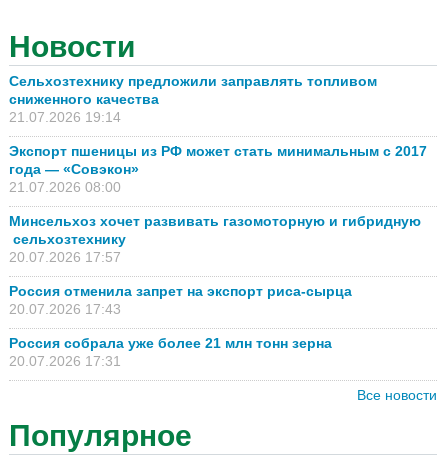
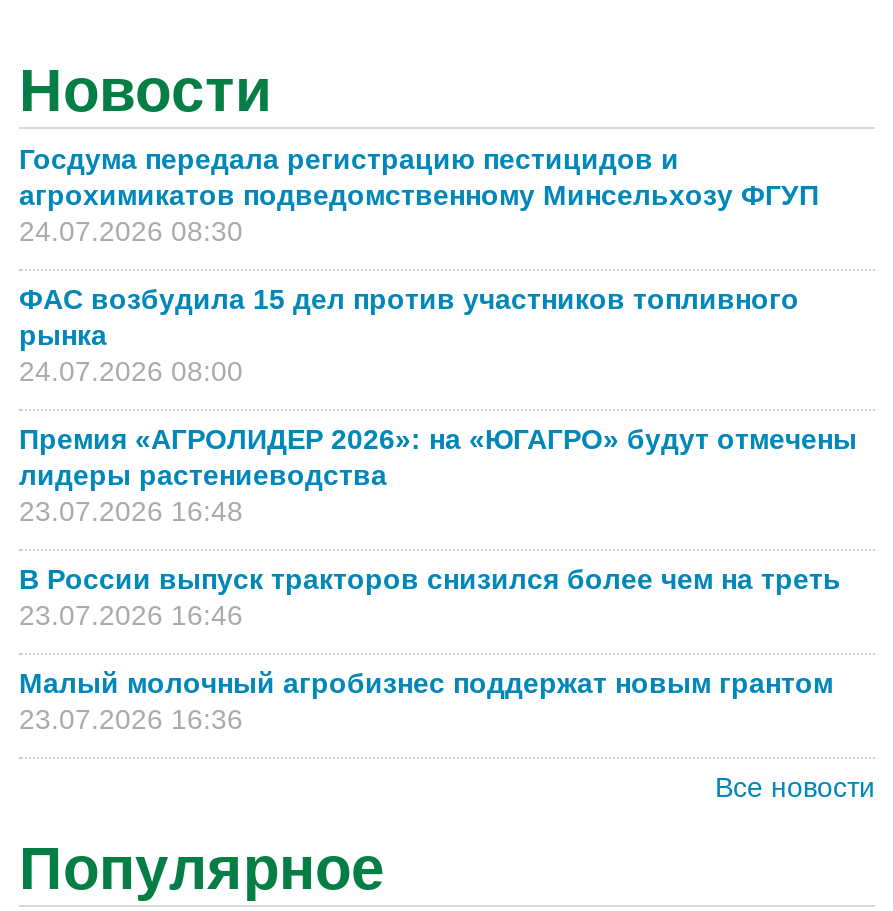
[9,73,377,125] Сельхозтехнику предложили заправлять топливом | сниженного качества | 21.07.2026 19:14 -> [19,143,819,247] Госдума передала регистрацию пестицидов и | агрохимикатов подведомственному Минсельхозу ФГУП | 24.07.2026 08:30
[9,143,427,195] Экспорт пшеницы из РФ может стать минимальным с 2017 | года — «Совэкон» | 21.07.2026 08:00 -> [19,283,799,387] ФАС возбудила 15 дел против участников топливного | рынка | 24.07.2026 08:00
[9,213,421,265] Минсельхоз хочет развивать газомоторную и гибридную | сельхозтехнику | 20.07.2026 17:57 -> [19,423,857,527] Премия «АГРОЛИДЕР 2026»: на «ЮГАГРО» будут отмечены | лидеры растениеводства | 23.07.2026 16:48
[9,283,356,317] Россия отменила запрет на экспорт риса-сырца | 20.07.2026 17:43 -> [19,563,849,631] В России выпуск тракторов снизился более чем на треть | 23.07.2026 16:46
[9,335,332,369] Россия собрала уже более 21 млн тонн зерна | 20.07.2026 17:31 -> [19,667,841,735] Малый молочный агробизнес поддержат новым грантом | 23.07.2026 16:36

